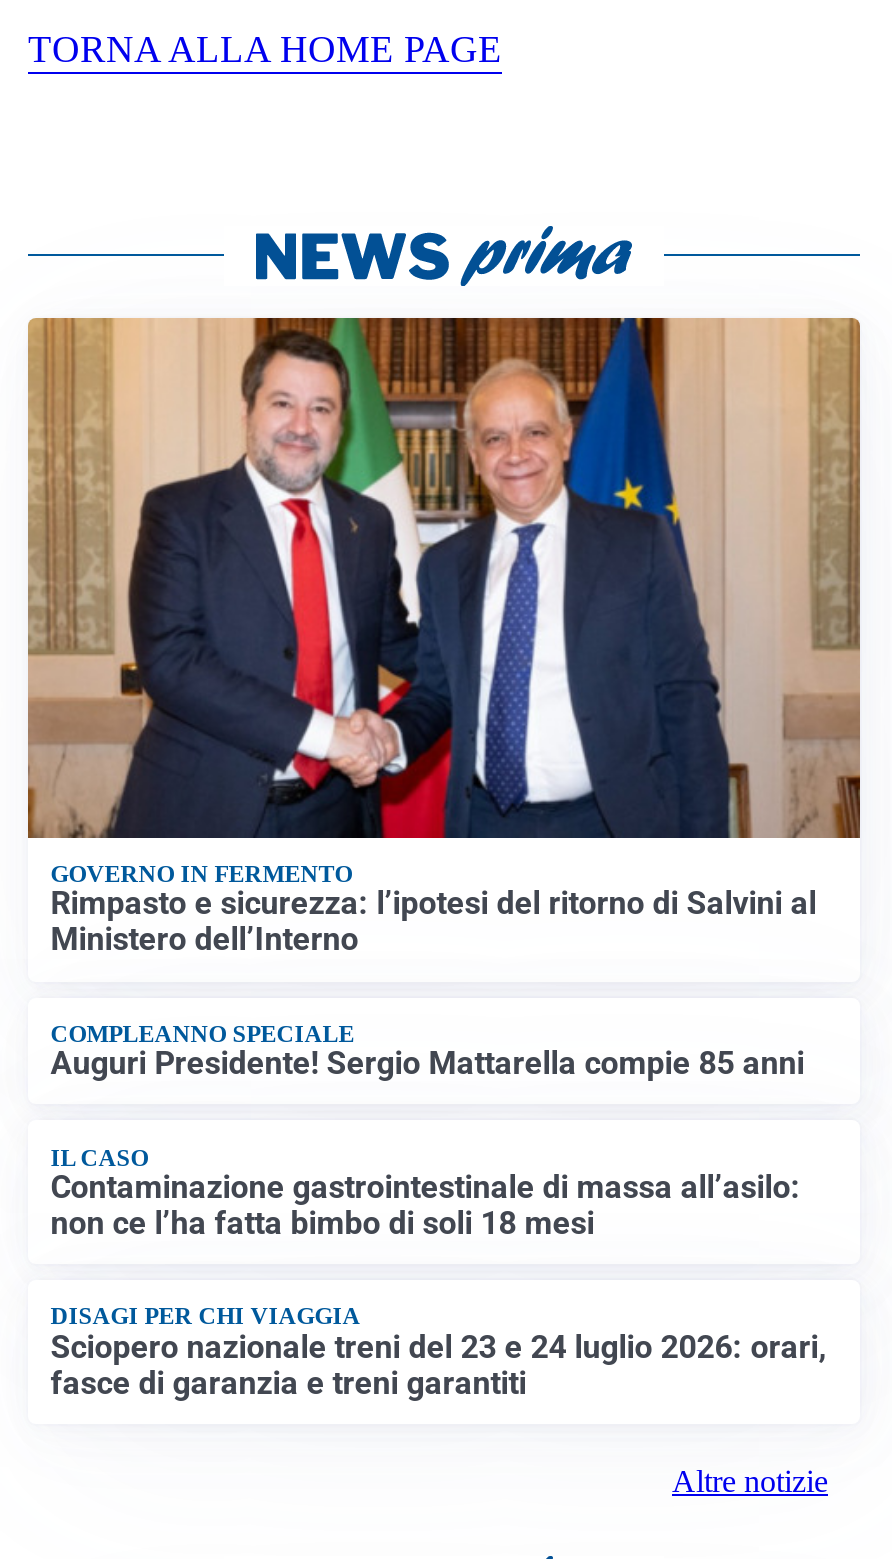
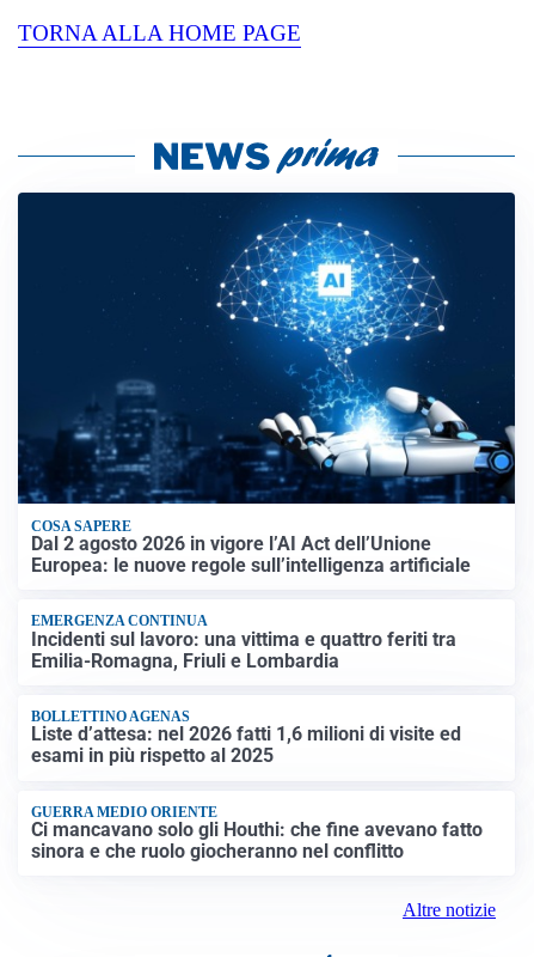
[26,315,862,959] [image] | GOVERNO IN FERMENTO | Rimpasto e sicurezza: l’ipotesi del ritorno di Salvini al | Ministero dell’Interno -> [17,191,516,577] [image] | COSA SAPERE | Dal 2 agosto 2026 in vigore l’AI Act dell’Unione | Europea: le nuove regole sull’intelligenza artificiale
[50,1020,804,1082] COMPLEANNO SPECIALE | Auguri Presidente! Sergio Mattarella compie 85 anni -> [31,613,457,672] EMERGENZA CONTINUA | Incidenti sul lavoro: una vittima e quattro feriti tra | Emilia-Romagna, Friuli e Lombardia
[50,1143,800,1242] IL CASO | Contaminazione gastrointestinale di massa all’asilo: | non ce l’ha fatta bimbo di soli 18 mesi -> [31,708,461,767] BOLLETTINO AGENAS | Liste d’attesa: nel 2026 fatti 1,6 milioni di visite ed | esami in più rispetto al 2025
[50,1303,826,1401] DISAGI PER CHI VIAGGIA | Sciopero nazionale treni del 23 e 24 luglio 2026: orari, | fasce di garanzia e treni garantiti -> [31,804,483,863] GUERRA MEDIO ORIENTE | Ci mancavano solo gli Houthi: che fine avevano fatto | sinora e che ruolo giocheranno nel conflitto

